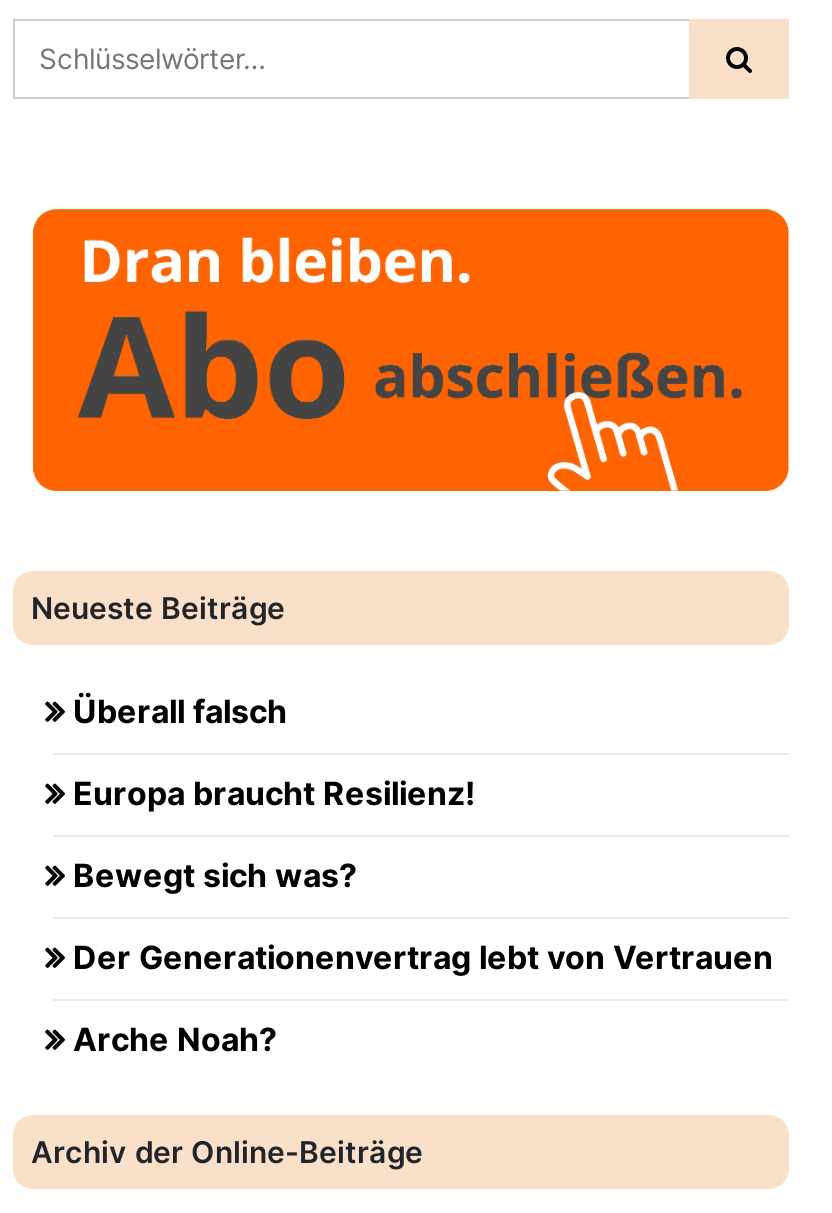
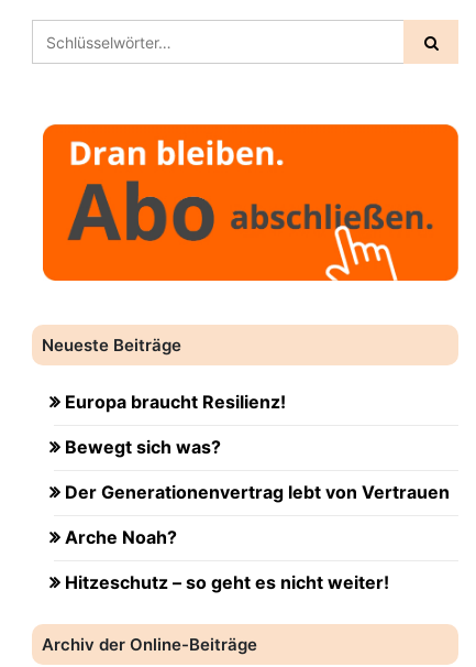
[73,692,287,732] Überall falsch -> none
moved [73,774,773,1060] -> [65,391,450,548]: Europa braucht Resilienz! | Bewegt sich was? | Der Generationenvertrag lebt von Vertrauen | Arche Noah?
none -> [65,572,389,594] Hitzeschutz – so geht es nicht weiter!

